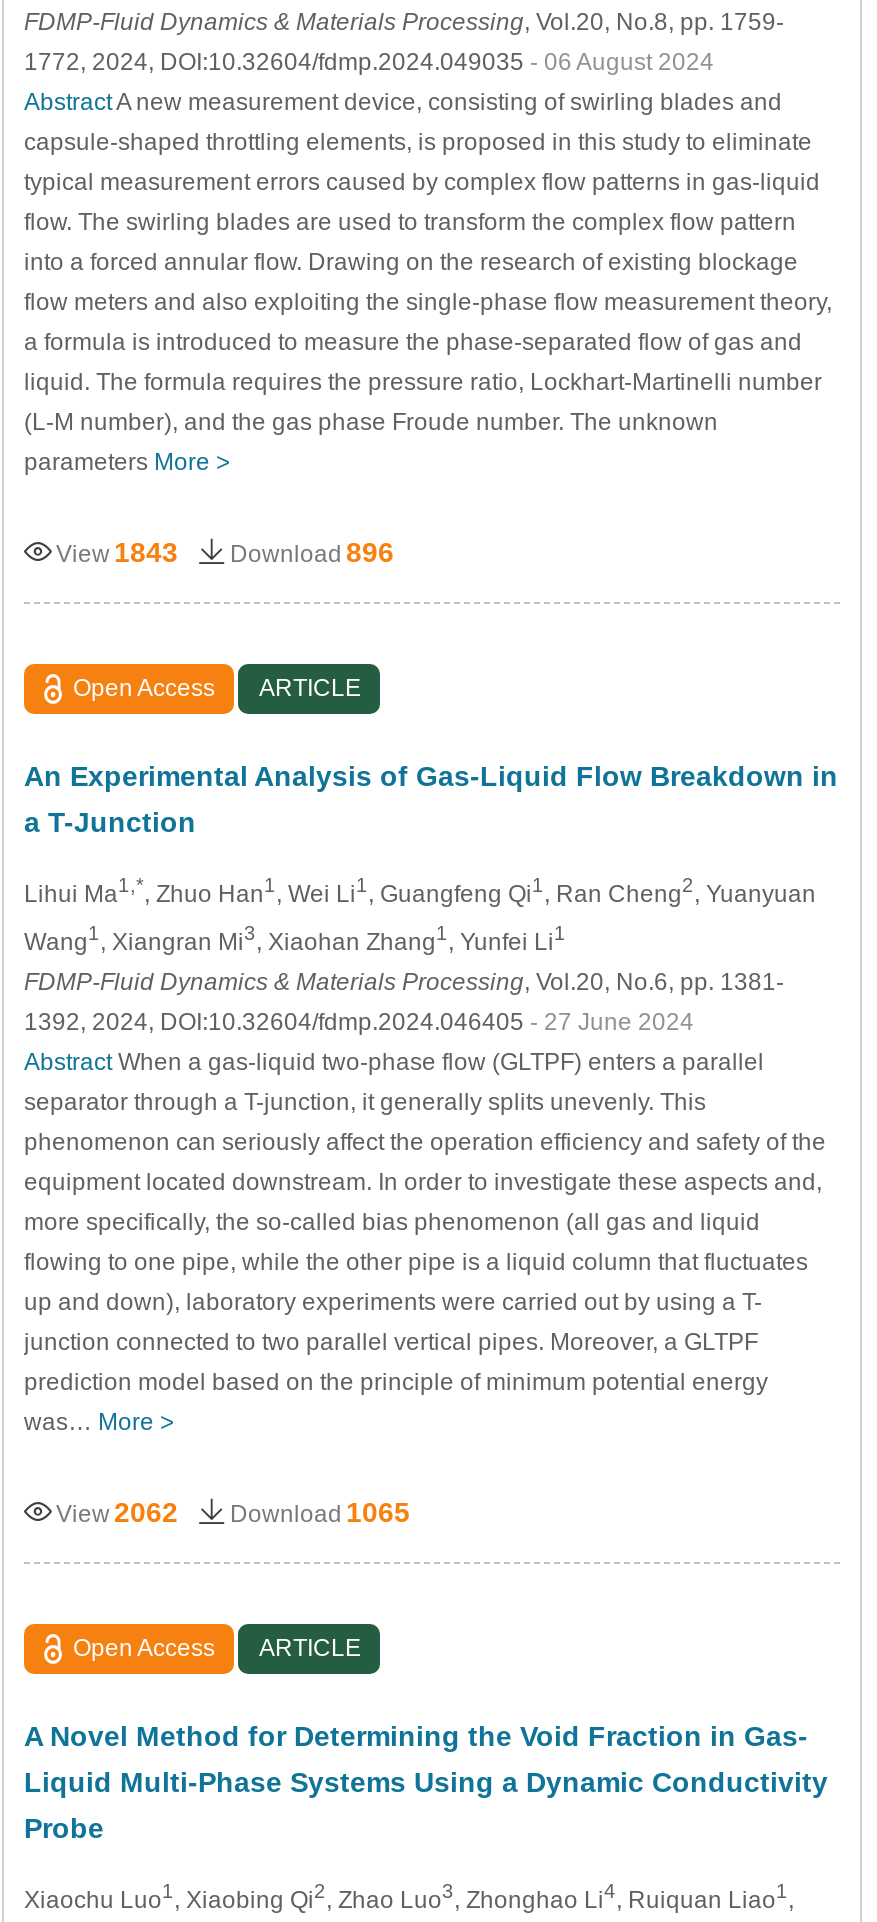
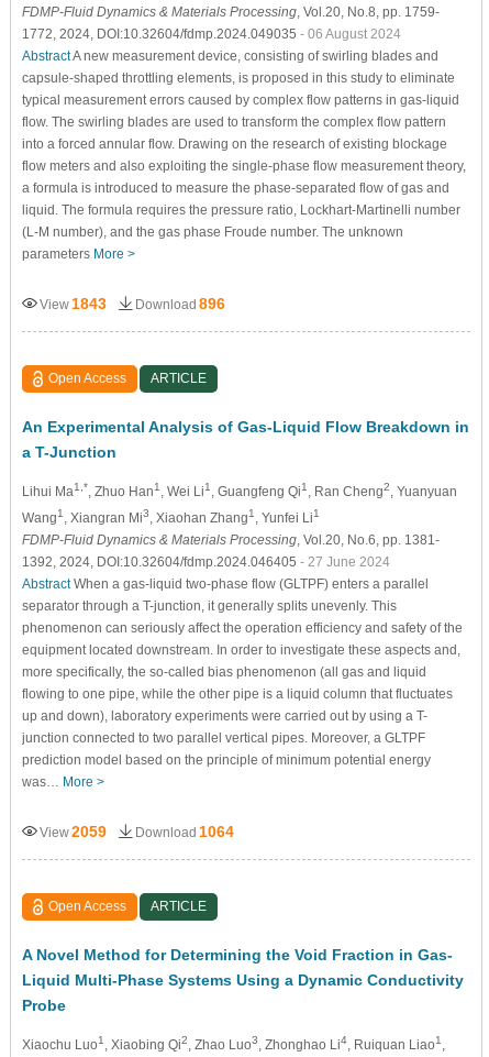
[56,1495,178,1527] View 2062 -> [40,822,107,840] View 2059
[230,1495,410,1527] Download 1065 -> [135,822,234,840] Download 1064

